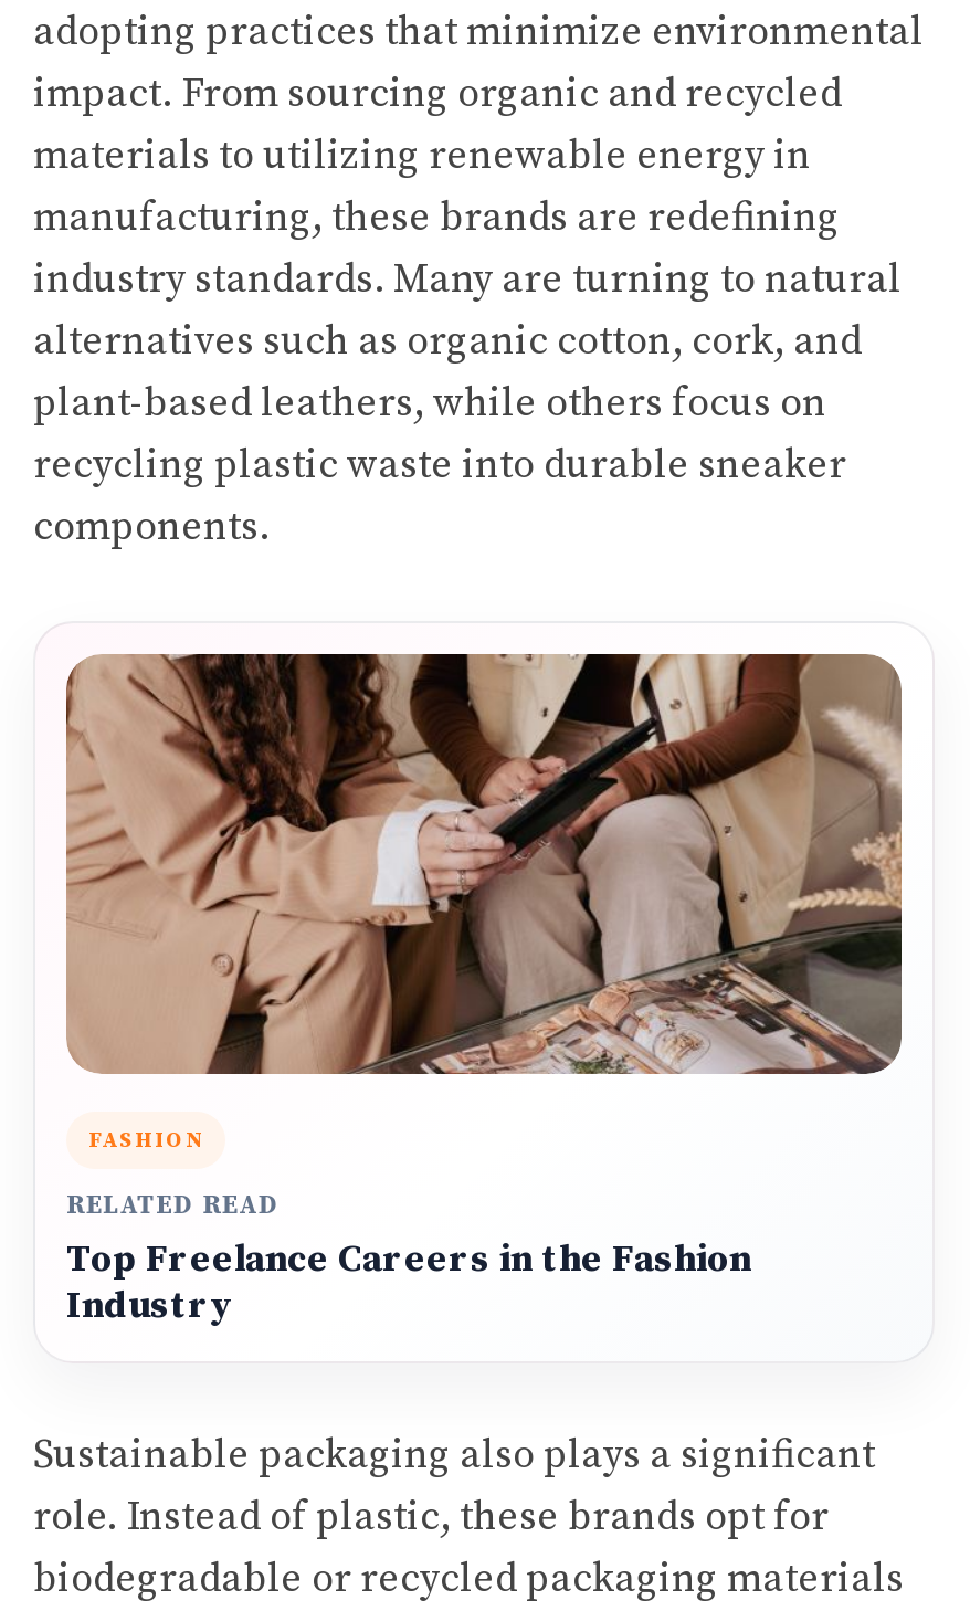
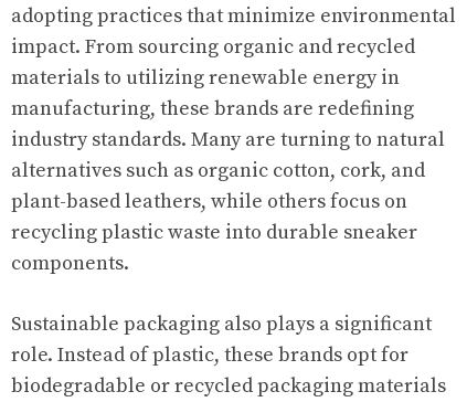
[64,652,904,1330] [image] | FASHION | RELATED READ | Top Freelance Careers in the Fashion | Industry -> none

